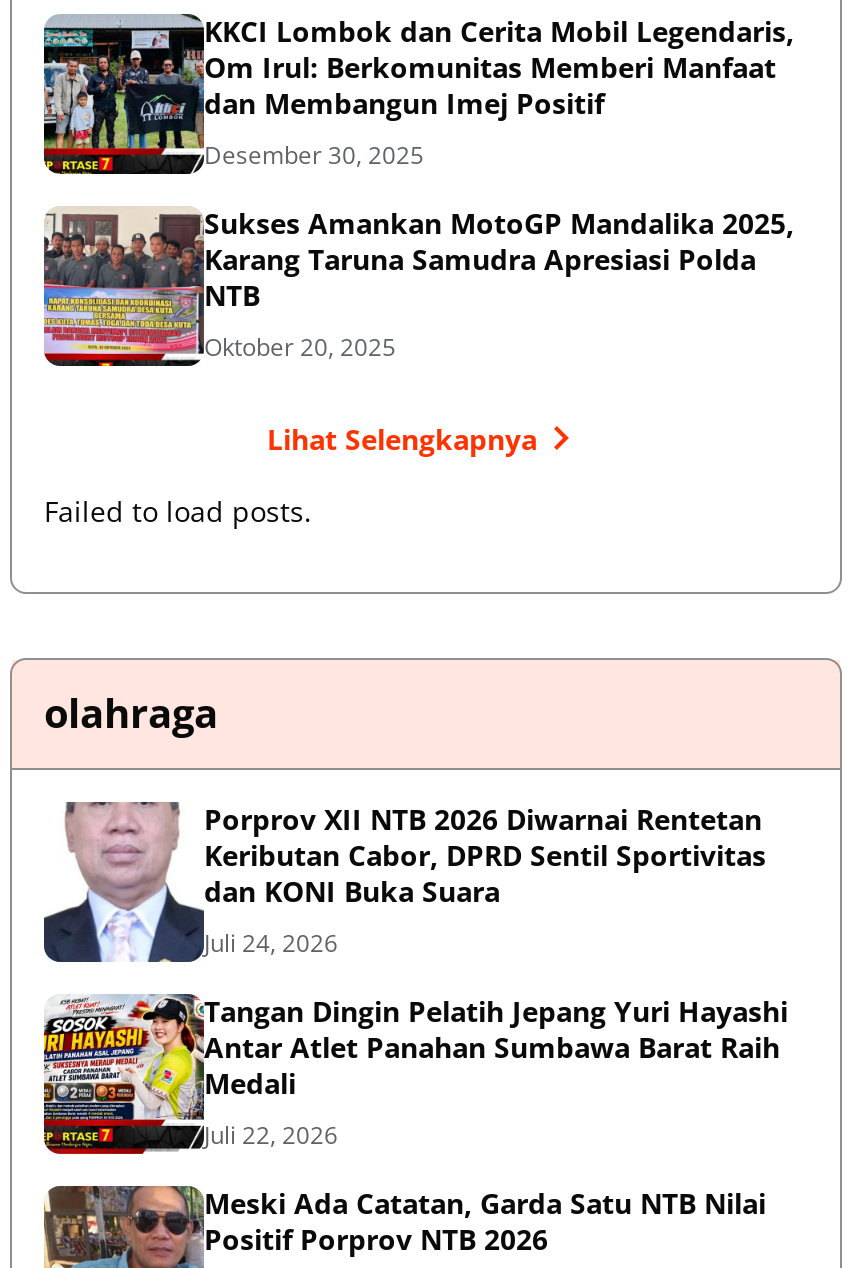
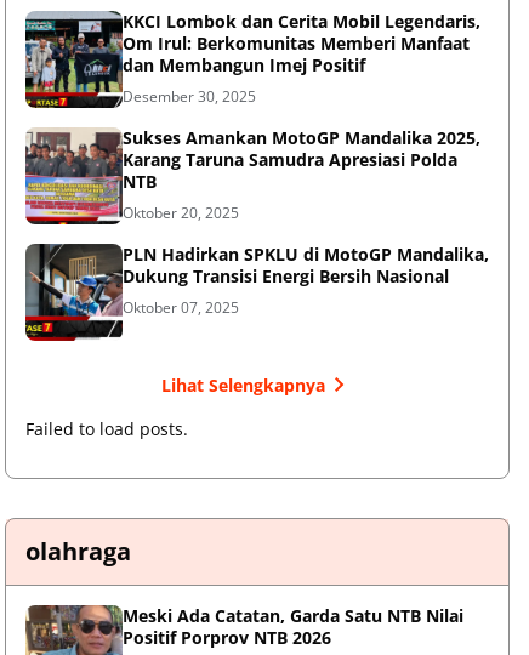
none -> [24,243,489,342] [image] | PLN Hadirkan SPKLU di MotoGP Mandalika, | Dukung Transisi Energi Bersih Nasional | Oktober 07, 2025
moved [44,420,537,741] -> [25,374,325,568]: Lihat Selengkapnya | Failed to load posts. | olahraga
[42,801,788,1153] [image] | Porprov XII NTB 2026 Diwarnai Rentetan | Keributan Cabor, DPRD Sentil Sportivitas | dan KONI Buka Suara | Juli 24, 2026 | Tangan Dingin Pelatih Jepang Yuri Hayashi | Antar Atlet Panahan Sumbawa Barat Raih | Medali | Juli 22, 2026 -> none
[42,992,176,1154] [image] -> none

